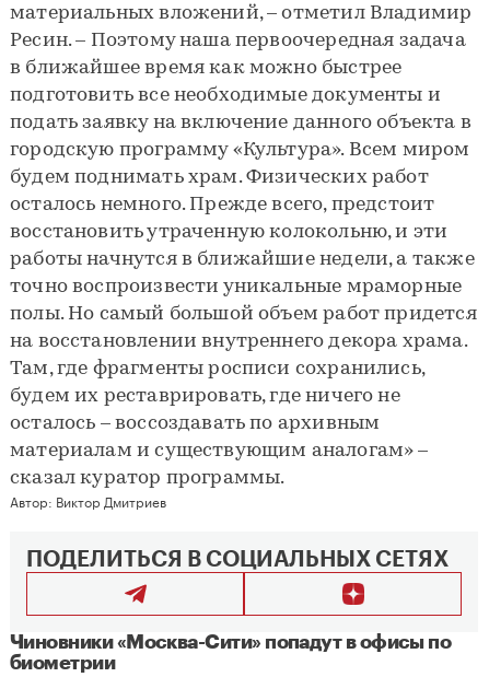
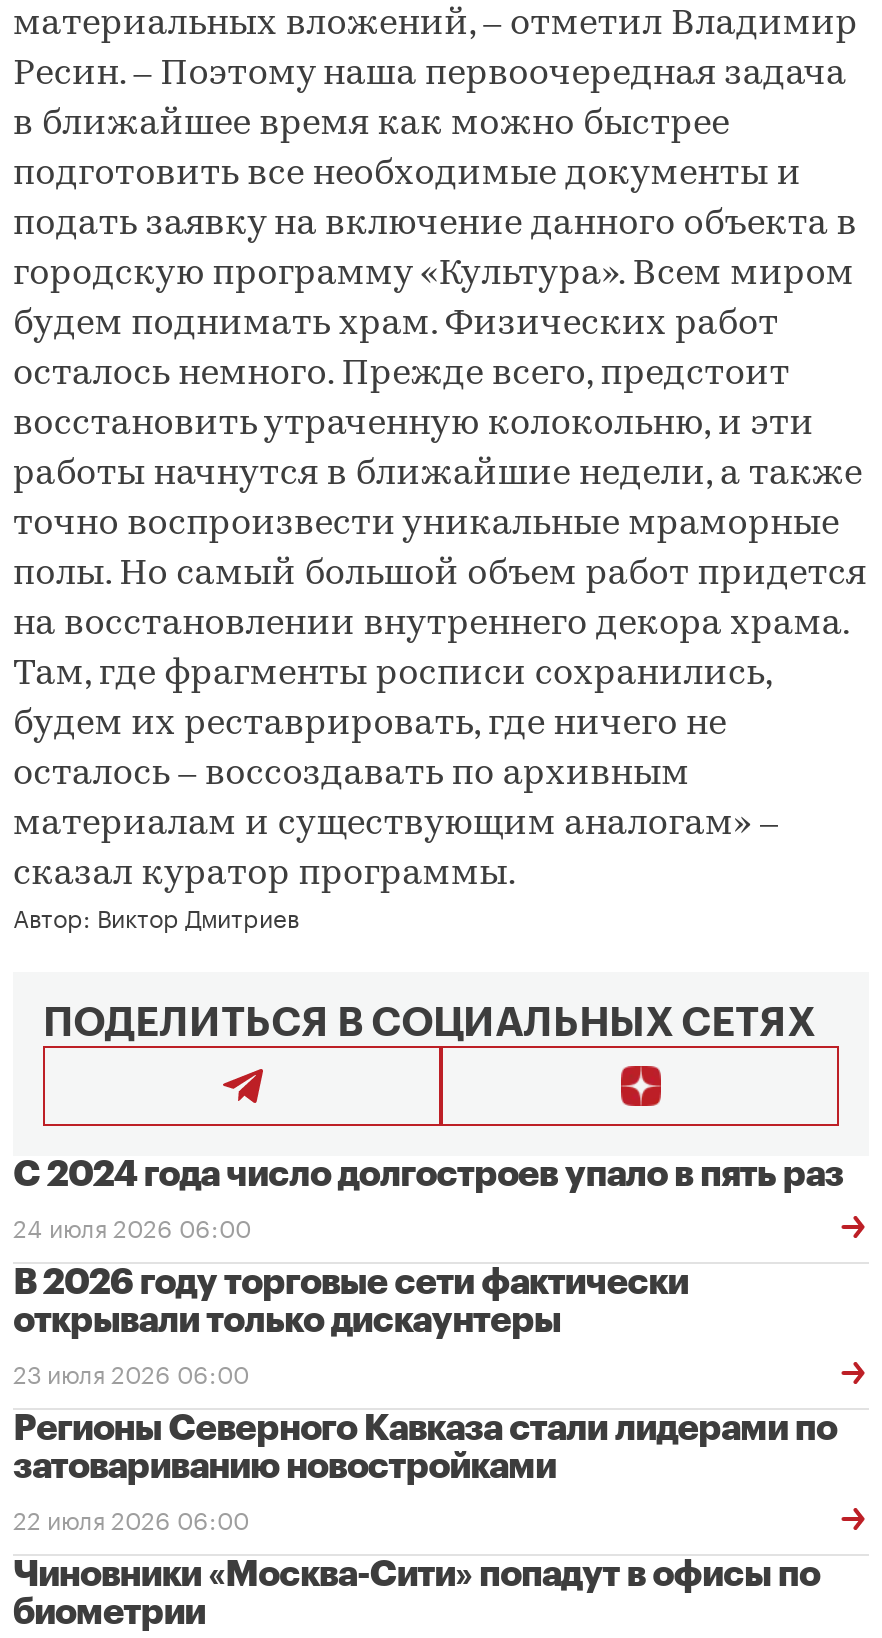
none -> [13,1156,843,1536] С 2024 года число долгостроев упало в пять раз | 24 июля 2026 06:00 | В 2026 году торговые сети фактически | открывали только дискаунтеры | 23 июля 2026 06:00 | Регионы Северного Кавказа стали лидерами по | затовариванию новостройками | 22 июля 2026 06:00

